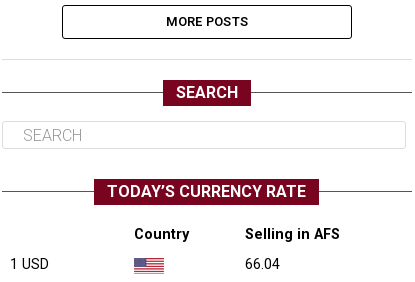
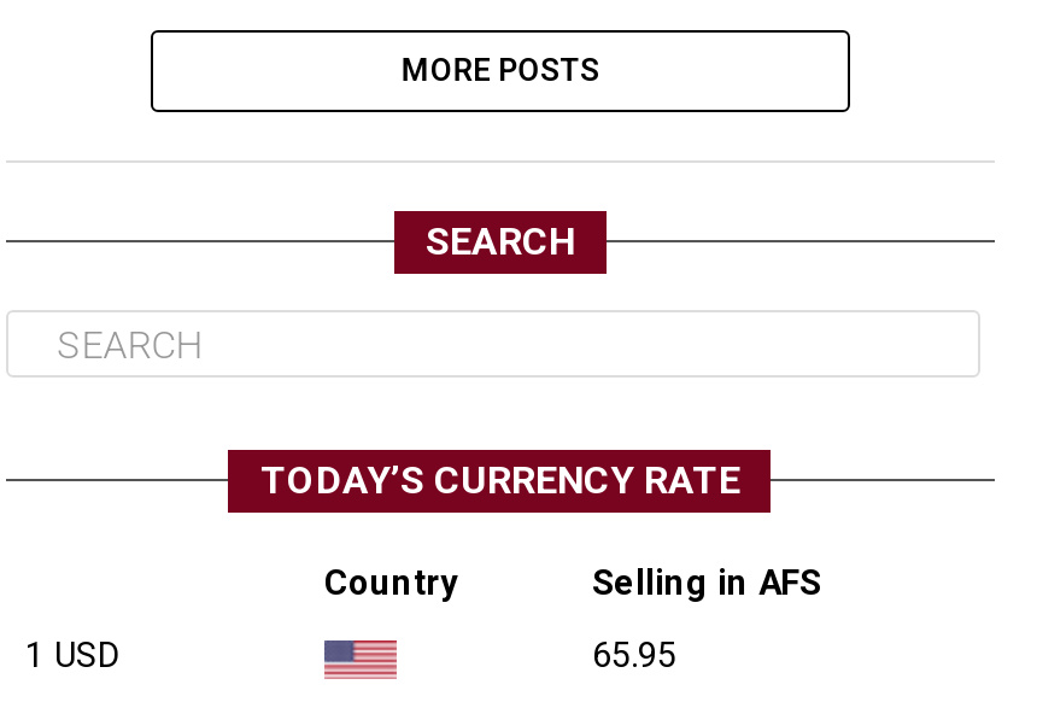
[245,256,280,273] 66.04 -> [592,636,676,677] 65.95

